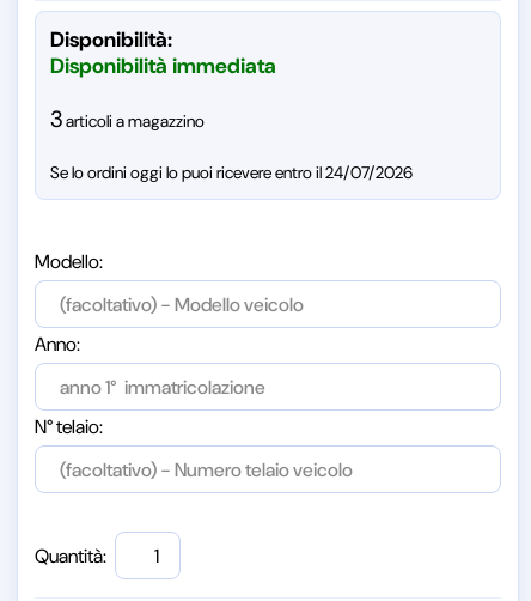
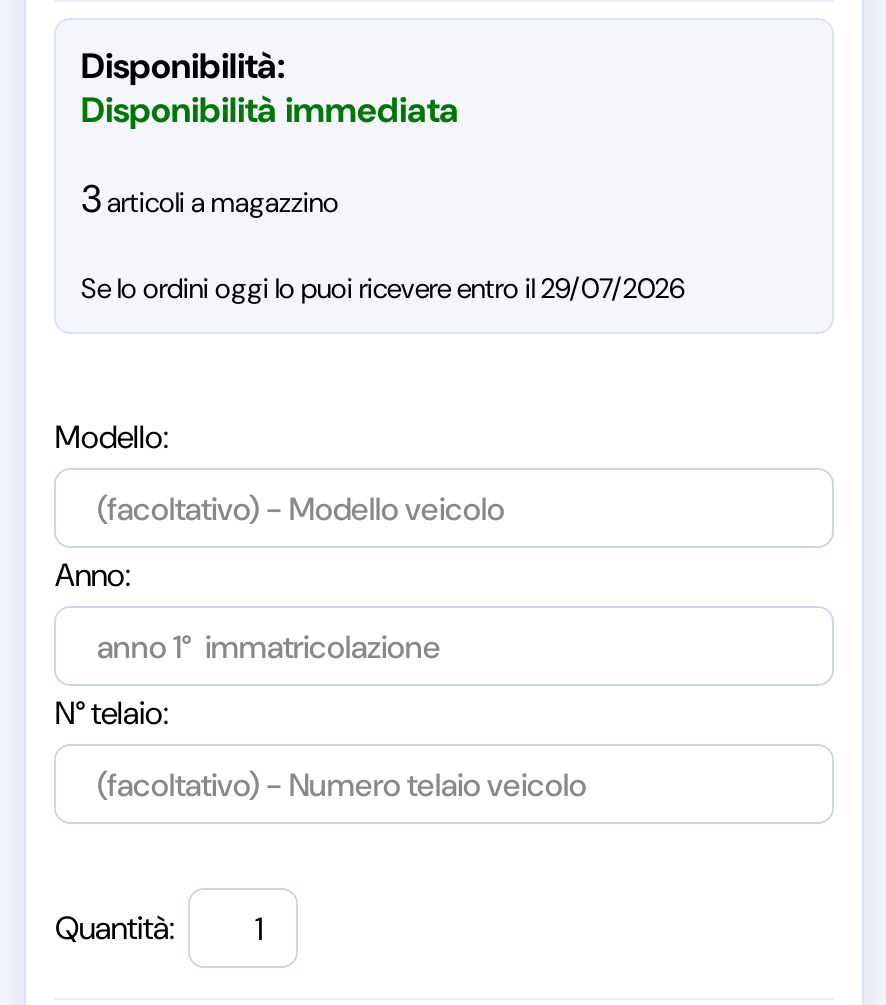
[51,162,413,183] Se lo ordini oggi lo puoi ricevere entro il 24/07/2026 -> [81,270,685,306] Se lo ordini oggi lo puoi ricevere entro il 29/07/2026

